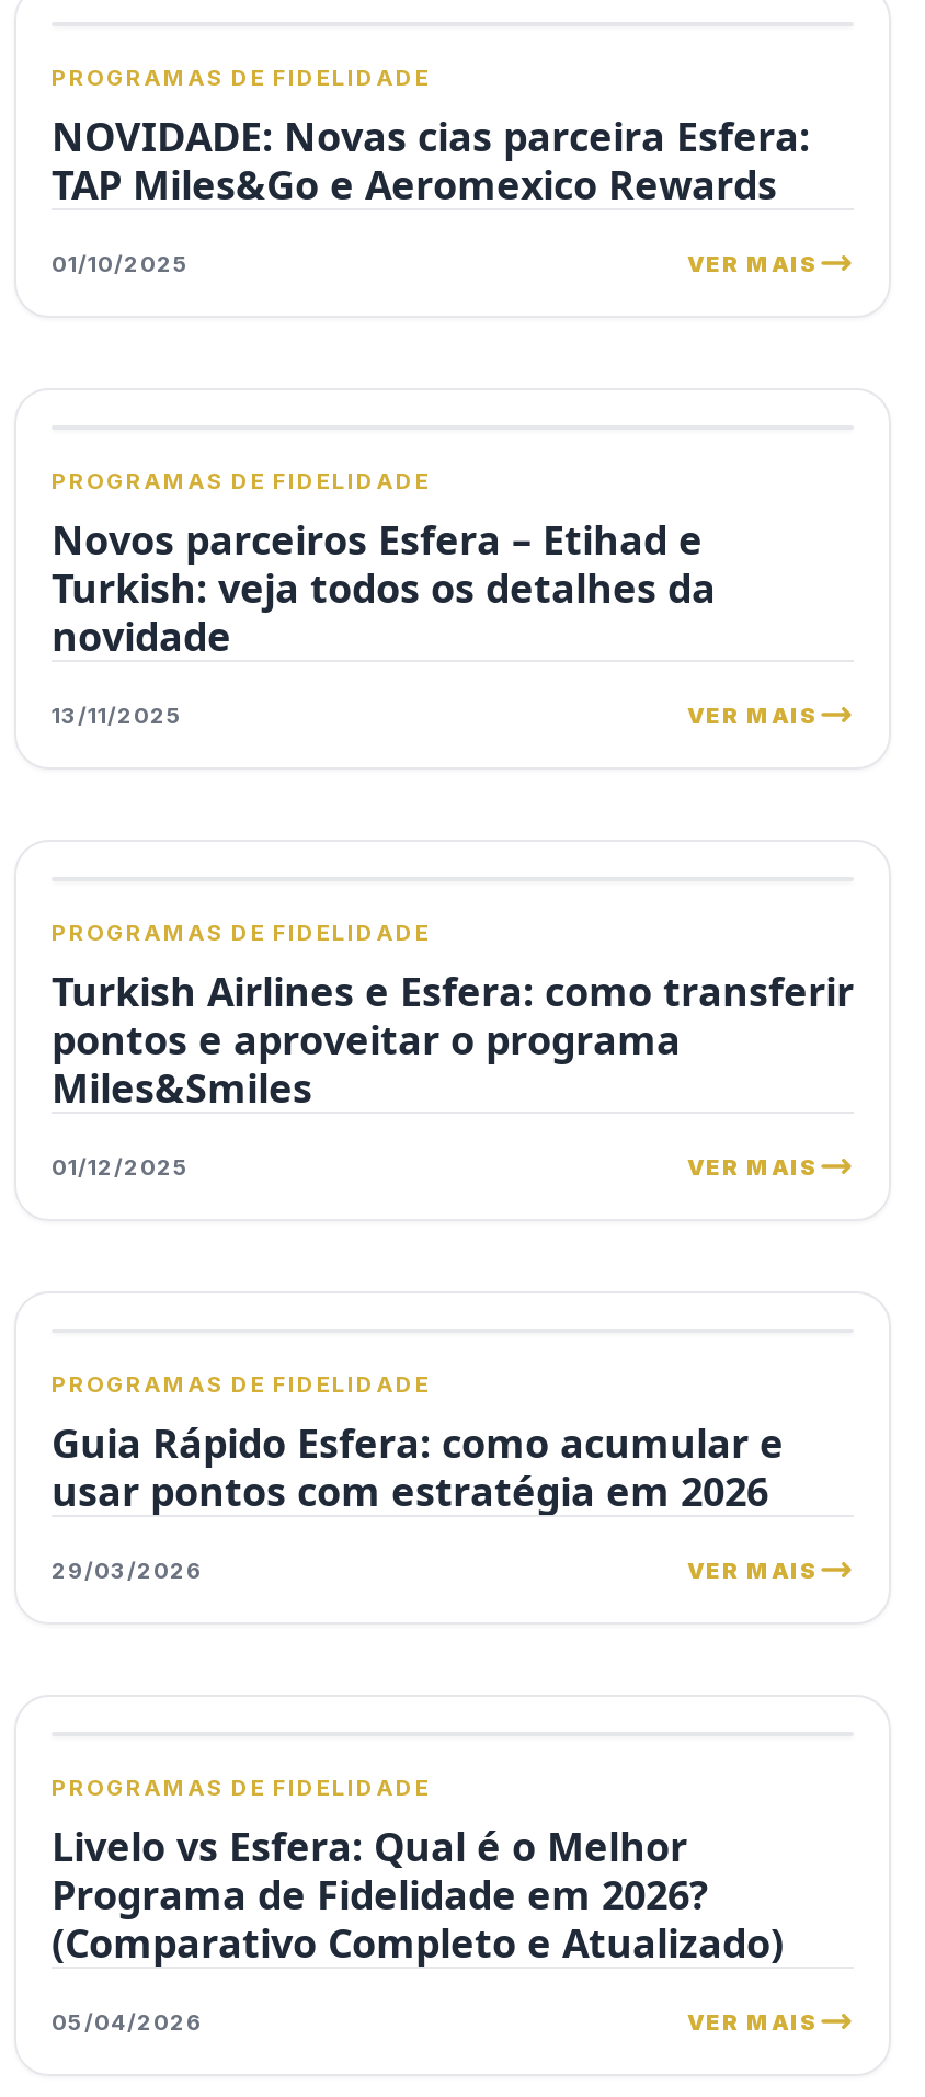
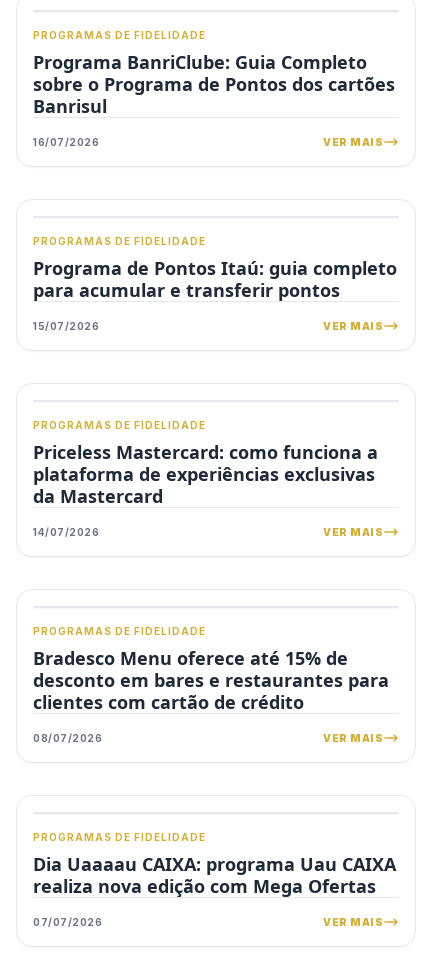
[52,110,810,210] NOVIDADE: Novas cias parceira Esfera: | TAP Miles&Go e Aeromexico Rewards -> [33,50,395,118] Programa BanriClube: Guia Completo | sobre o Programa de Pontos dos cartões | Banrisul
[52,249,190,275] 01/10/2025 -> [33,135,99,147] 16/07/2026
moved [52,249,819,493] -> [33,135,383,247]: VER MAIS | PROGRAMAS DE FIDELIDADE
[52,513,716,662] Novos parceiros Esfera – Etihad e | Turkish: veja todos os detalhes da | novidade -> [33,256,397,302] Programa de Pontos Itaú: guia completo | para acumular e transferir pontos
[52,700,183,727] 13/11/2025 -> [33,319,99,331] 15/07/2026
[52,965,854,1114] Turkish Airlines e Esfera: como transferir | pontos e aproveitar o programa | Miles&Smiles -> [33,440,378,508] Priceless Mastercard: como funciona a | plataforma de experiências exclusivas | da Mastercard
[52,1152,190,1178] 01/12/2025 -> [33,525,99,537] 14/07/2026
[52,1416,784,1517] Guia Rápido Esfera: como acumular e | usar pontos com estratégia em 2026 -> [33,646,389,714] Bradesco Menu oferece até 15% de | desconto em bares e restaurantes para | clientes com cartão de crédito
[52,1555,203,1582] 29/03/2026 -> [33,731,102,743] 08/07/2026
moved [52,1555,819,1800] -> [33,731,383,843]: VER MAIS | PROGRAMAS DE FIDELIDADE
[52,1820,784,1969] Livelo vs Esfera: Qual é o Melhor | Programa de Fidelidade em 2026? | (Comparativo Completo e Atualizado) -> [33,852,396,898] Dia Uaaaau CAIXA: programa Uau CAIXA | realiza nova edição com Mega Ofertas
[52,2007,203,2033] 05/04/2026 -> [33,915,102,927] 07/07/2026

